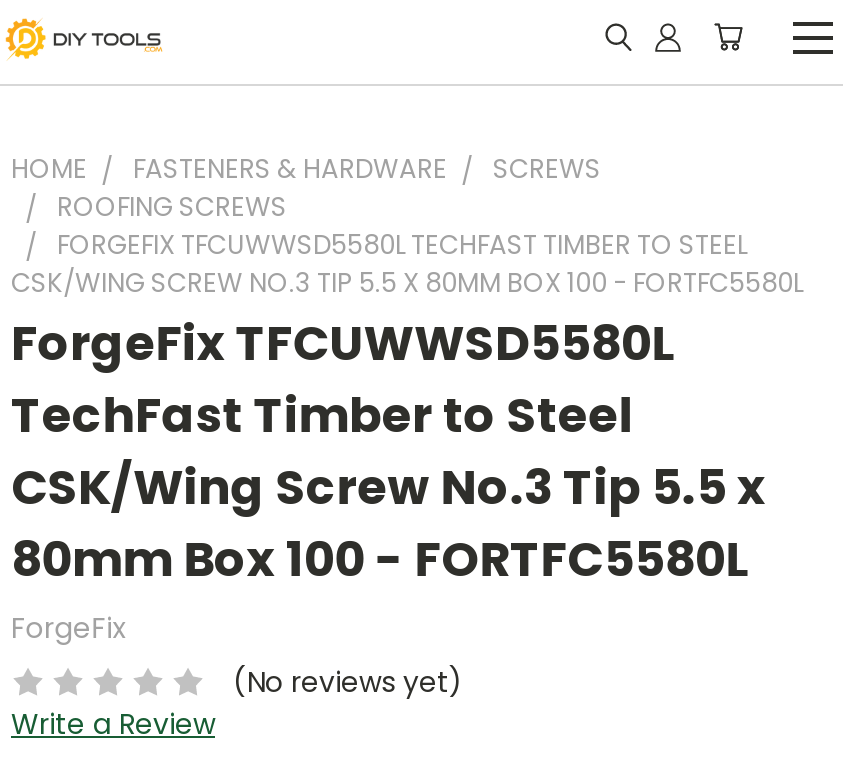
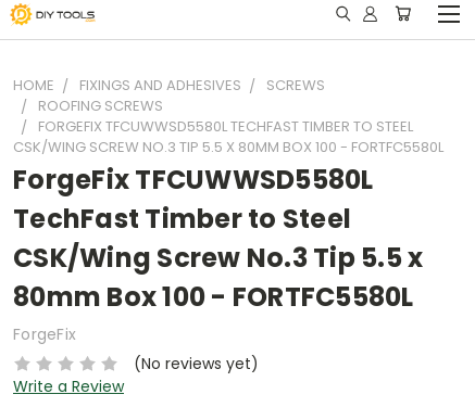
[133,150,447,188] FASTENERS & HARDWARE -> [79,75,241,96] FIXINGS AND ADHESIVES

